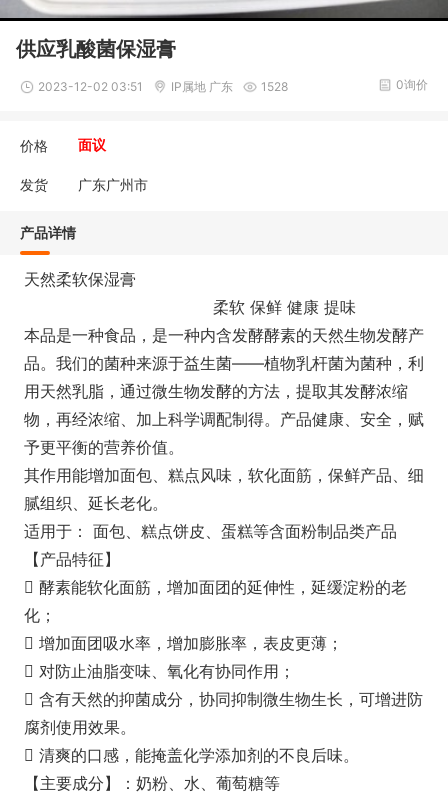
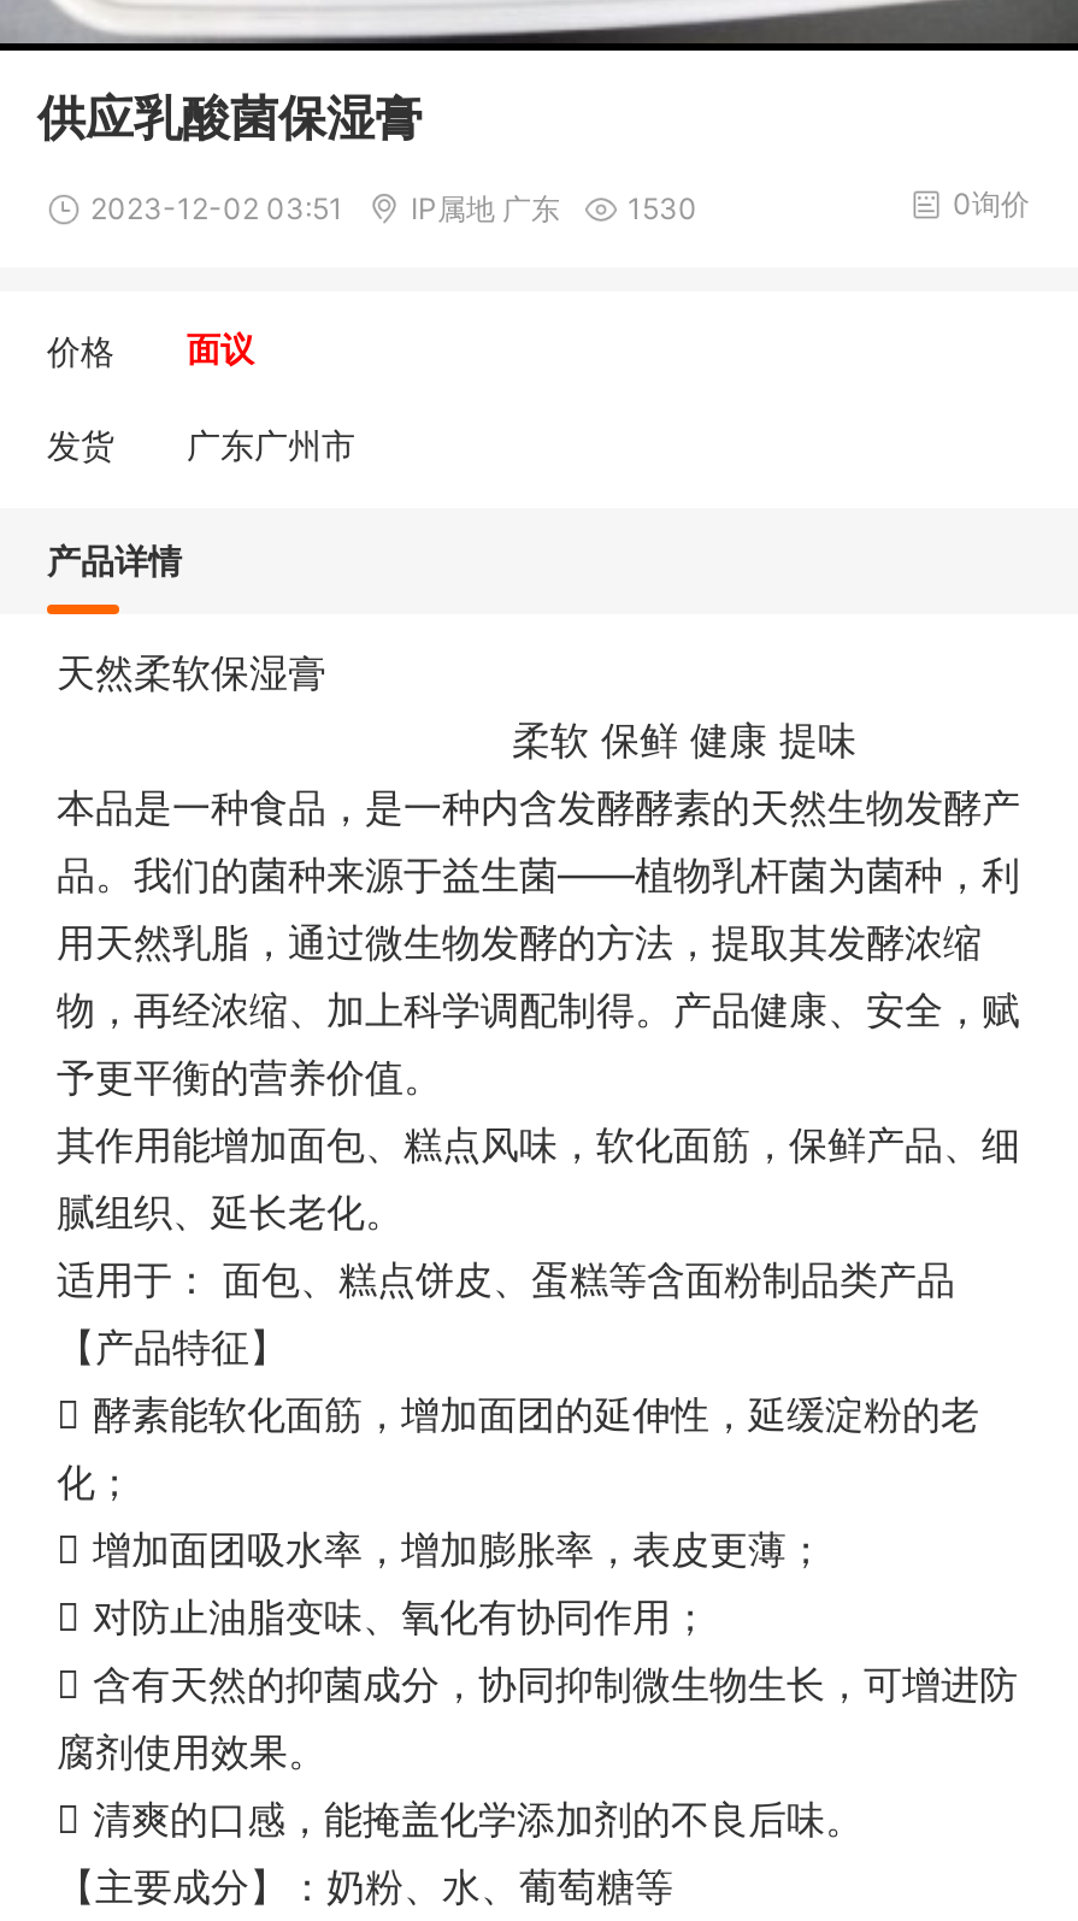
[38,79,288,94] 2023-12-02 03:51 IP属地 广东 1528 -> [90,190,697,226] 2023-12-02 03:51 IP属地 广东 1530

